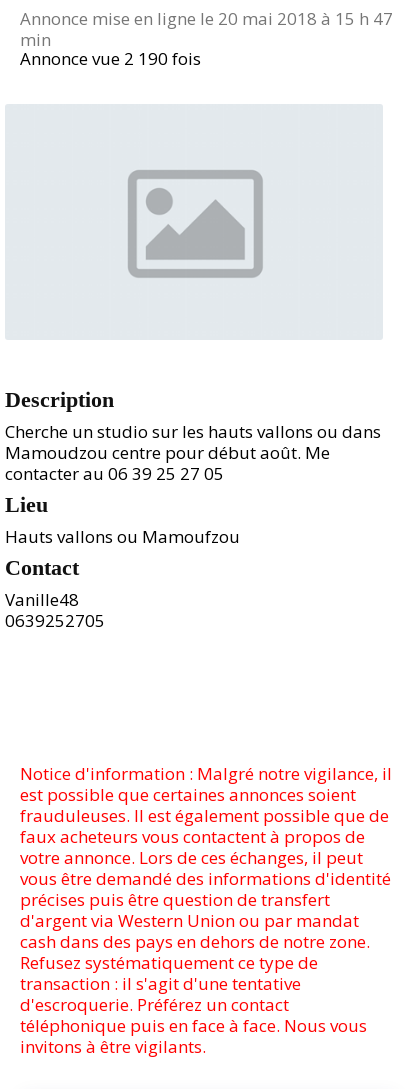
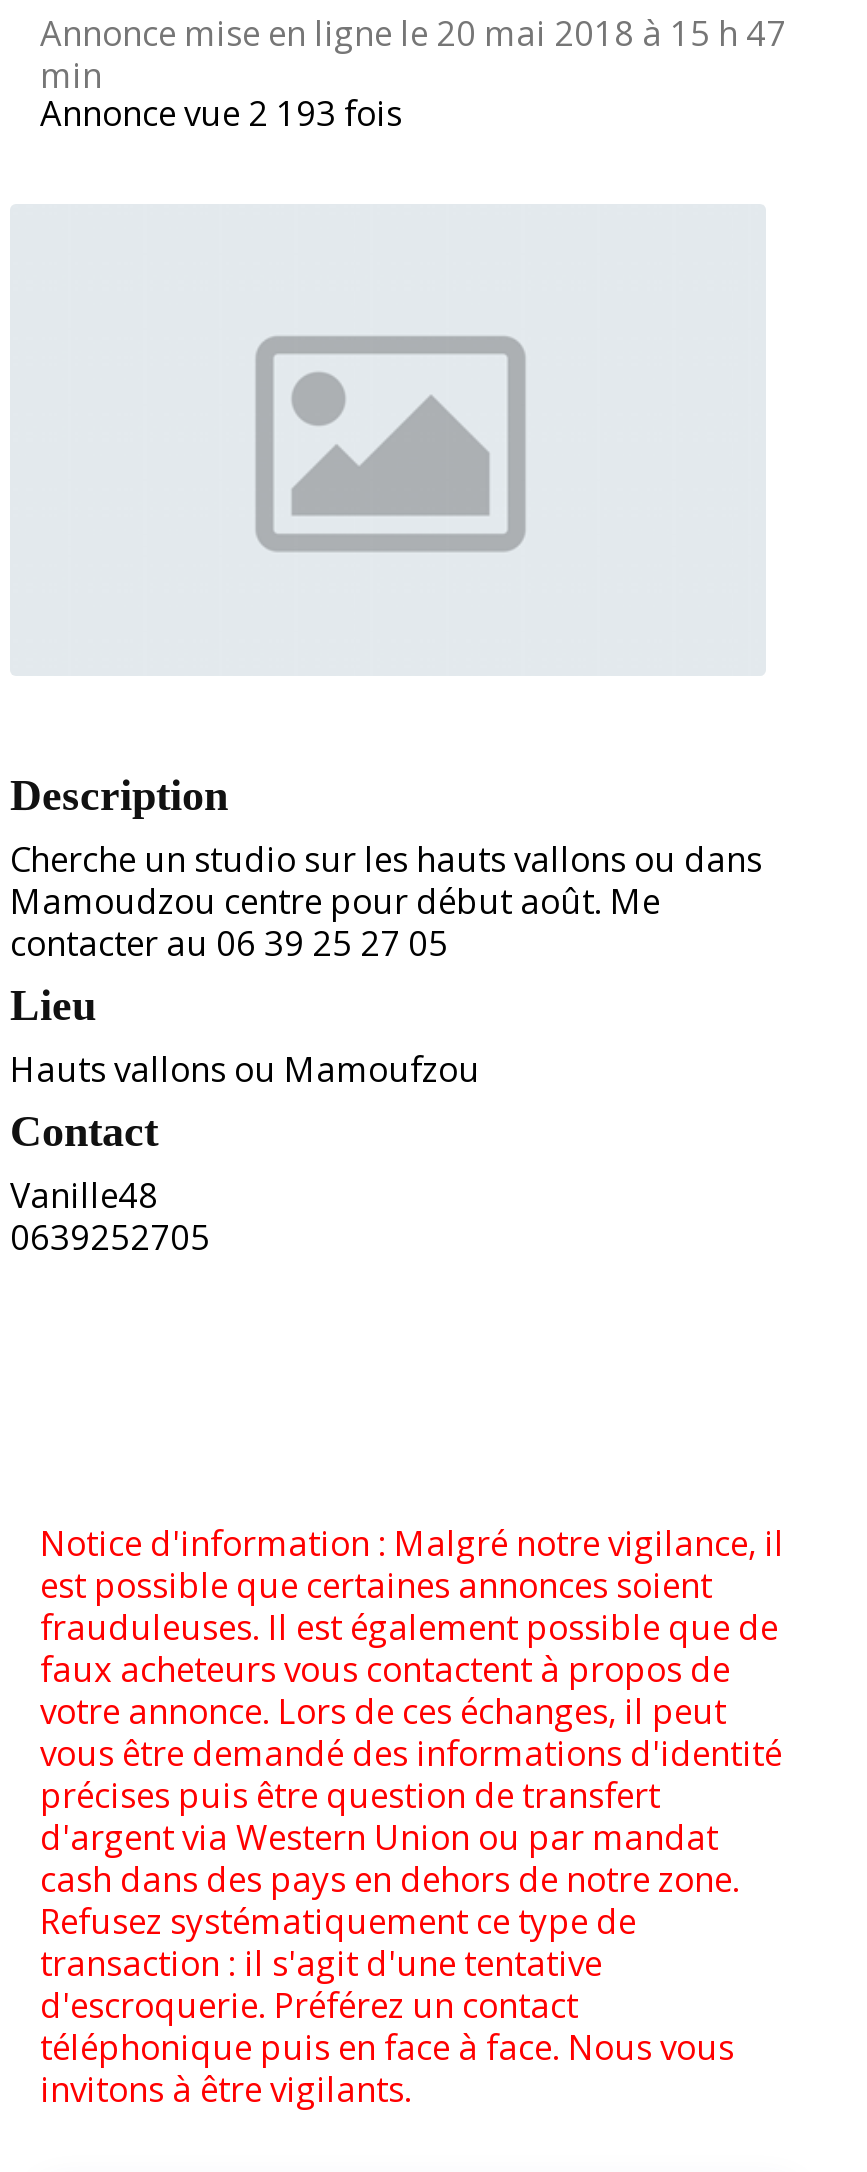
[20,47,201,70] Annonce vue 2 190 fois -> [40,90,402,136] Annonce vue 2 193 fois

